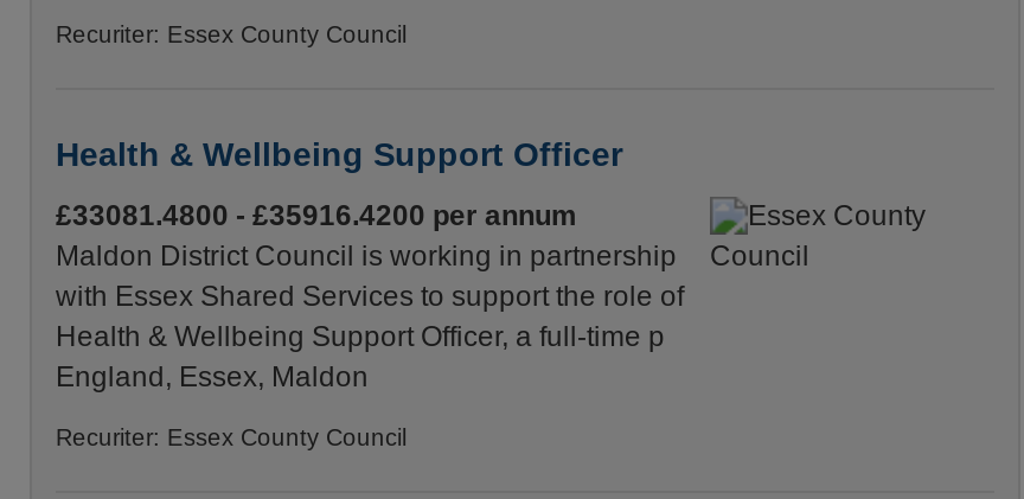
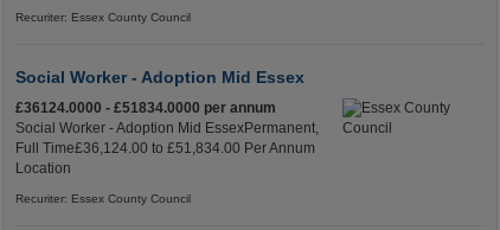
[56,135,622,173] Health & Wellbeing Support Officer -> [15,68,305,87] Social Worker - Adoption Mid Essex
[56,199,684,394] £33081.4800 - £35916.4200 per annum | Maldon District Council is working in partnership | with Essex Shared Services to support the role of | Health & Wellbeing Support Officer, a full-time p | England, Essex, Maldon -> [15,100,319,177] £36124.0000 - £51834.0000 per annum | Social Worker - Adoption Mid EssexPermanent, | Full Time£36,124.00 to £51,834.00 Per Annum | Location

